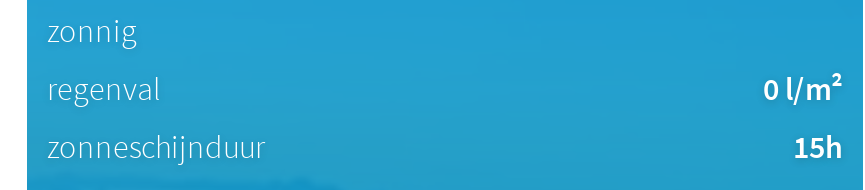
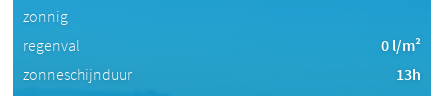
[793,126,843,166] 15h -> [396,64,421,84] 13h

